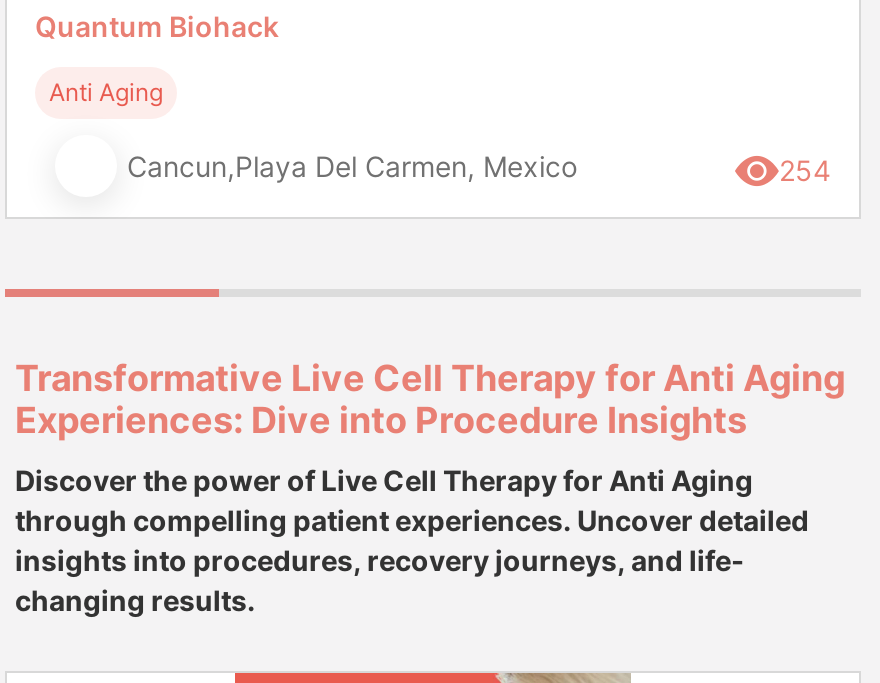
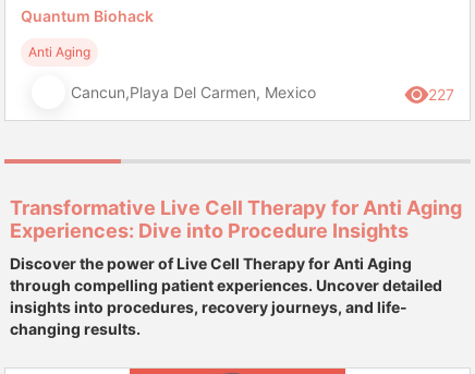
[779,153,831,187] 254 -> [428,85,454,104] 227

